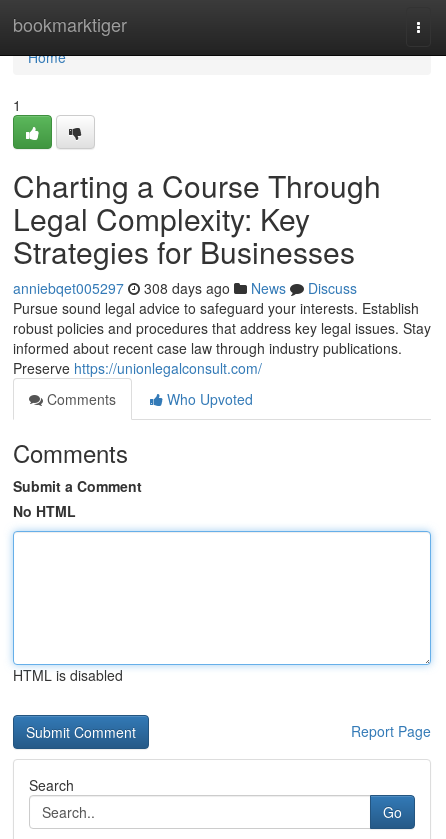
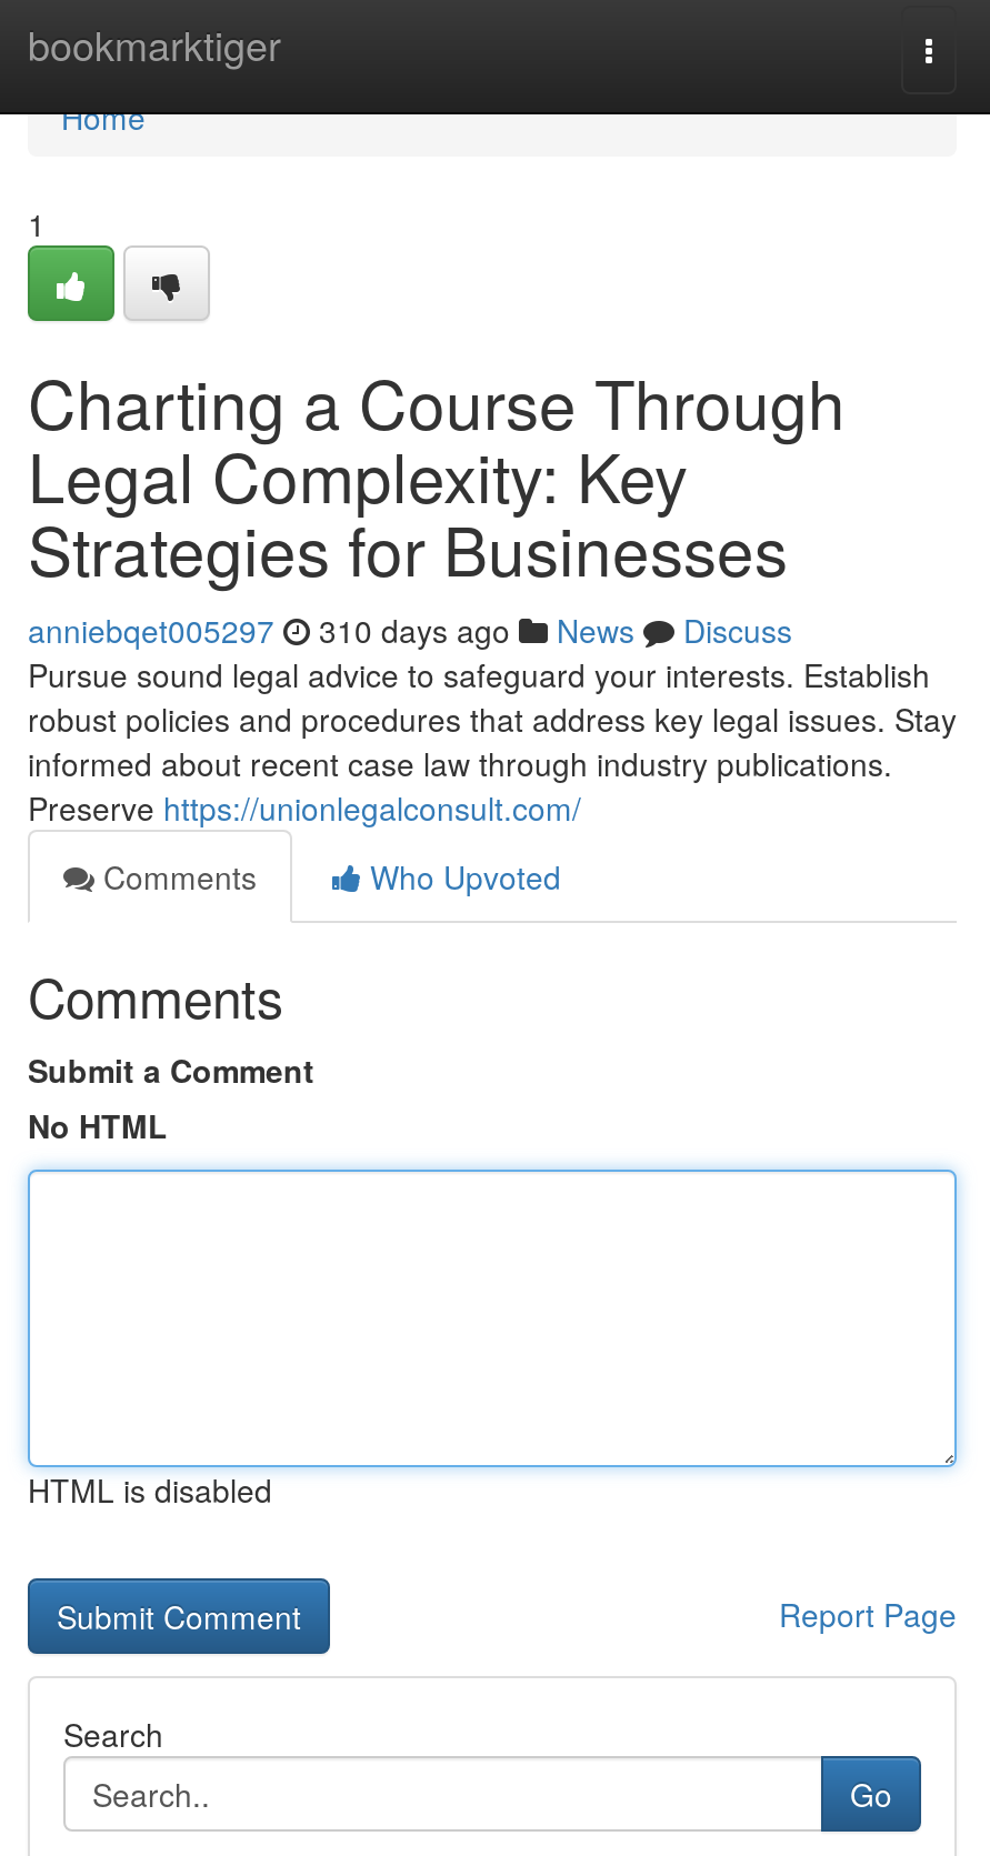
[13,278,357,298] anniebqet005297 308 days ago News Discuss -> [28,608,792,652] anniebqet005297 310 days ago News Discuss

